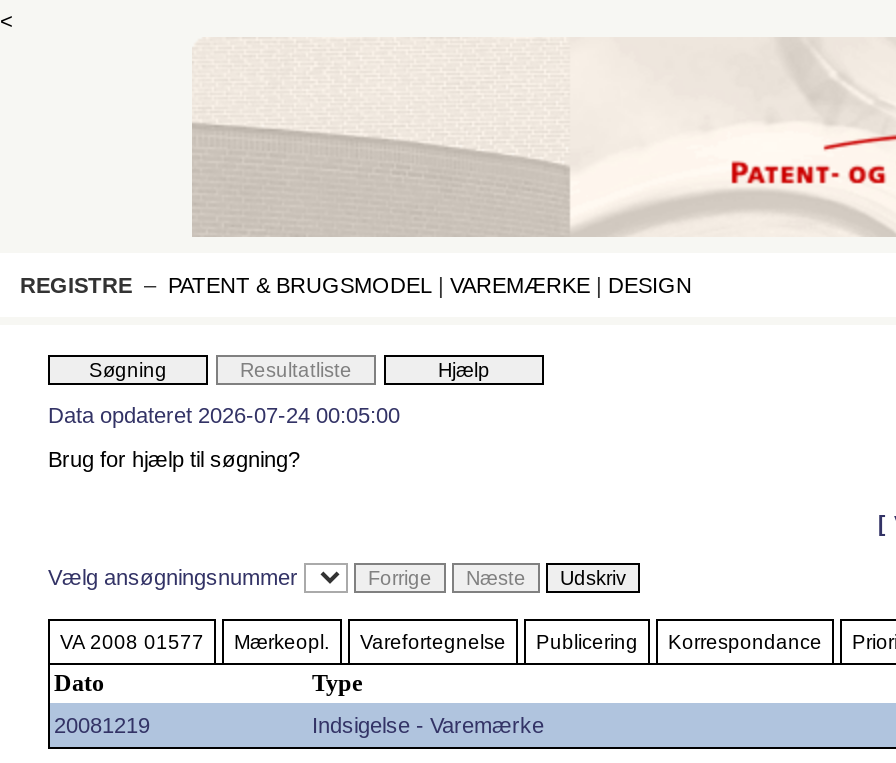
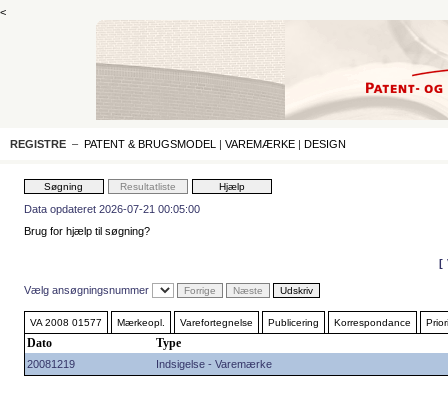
[48,403,400,427] Data opdateret 2026-07-24 00:05:00 -> [24,203,200,215] Data opdateret 2026-07-21 00:05:00

